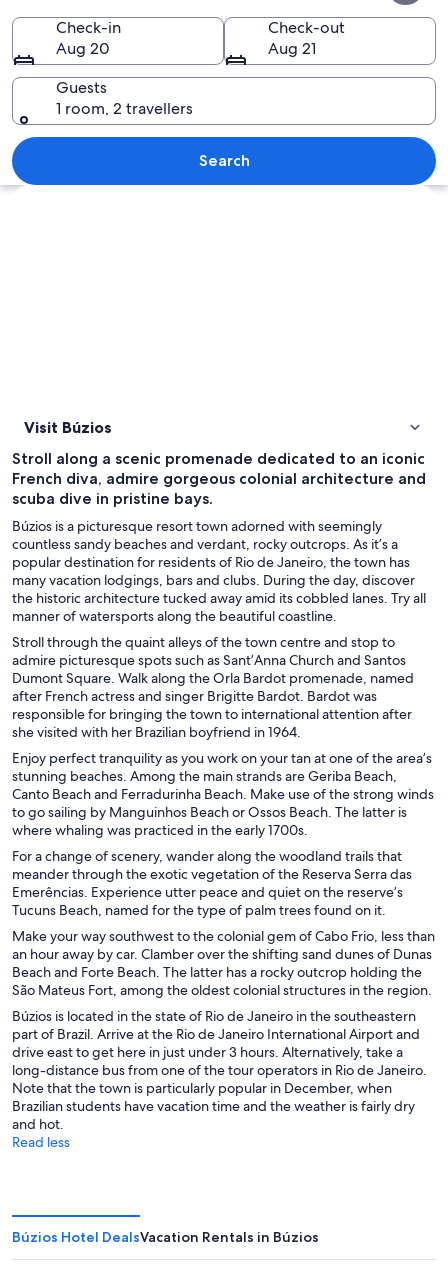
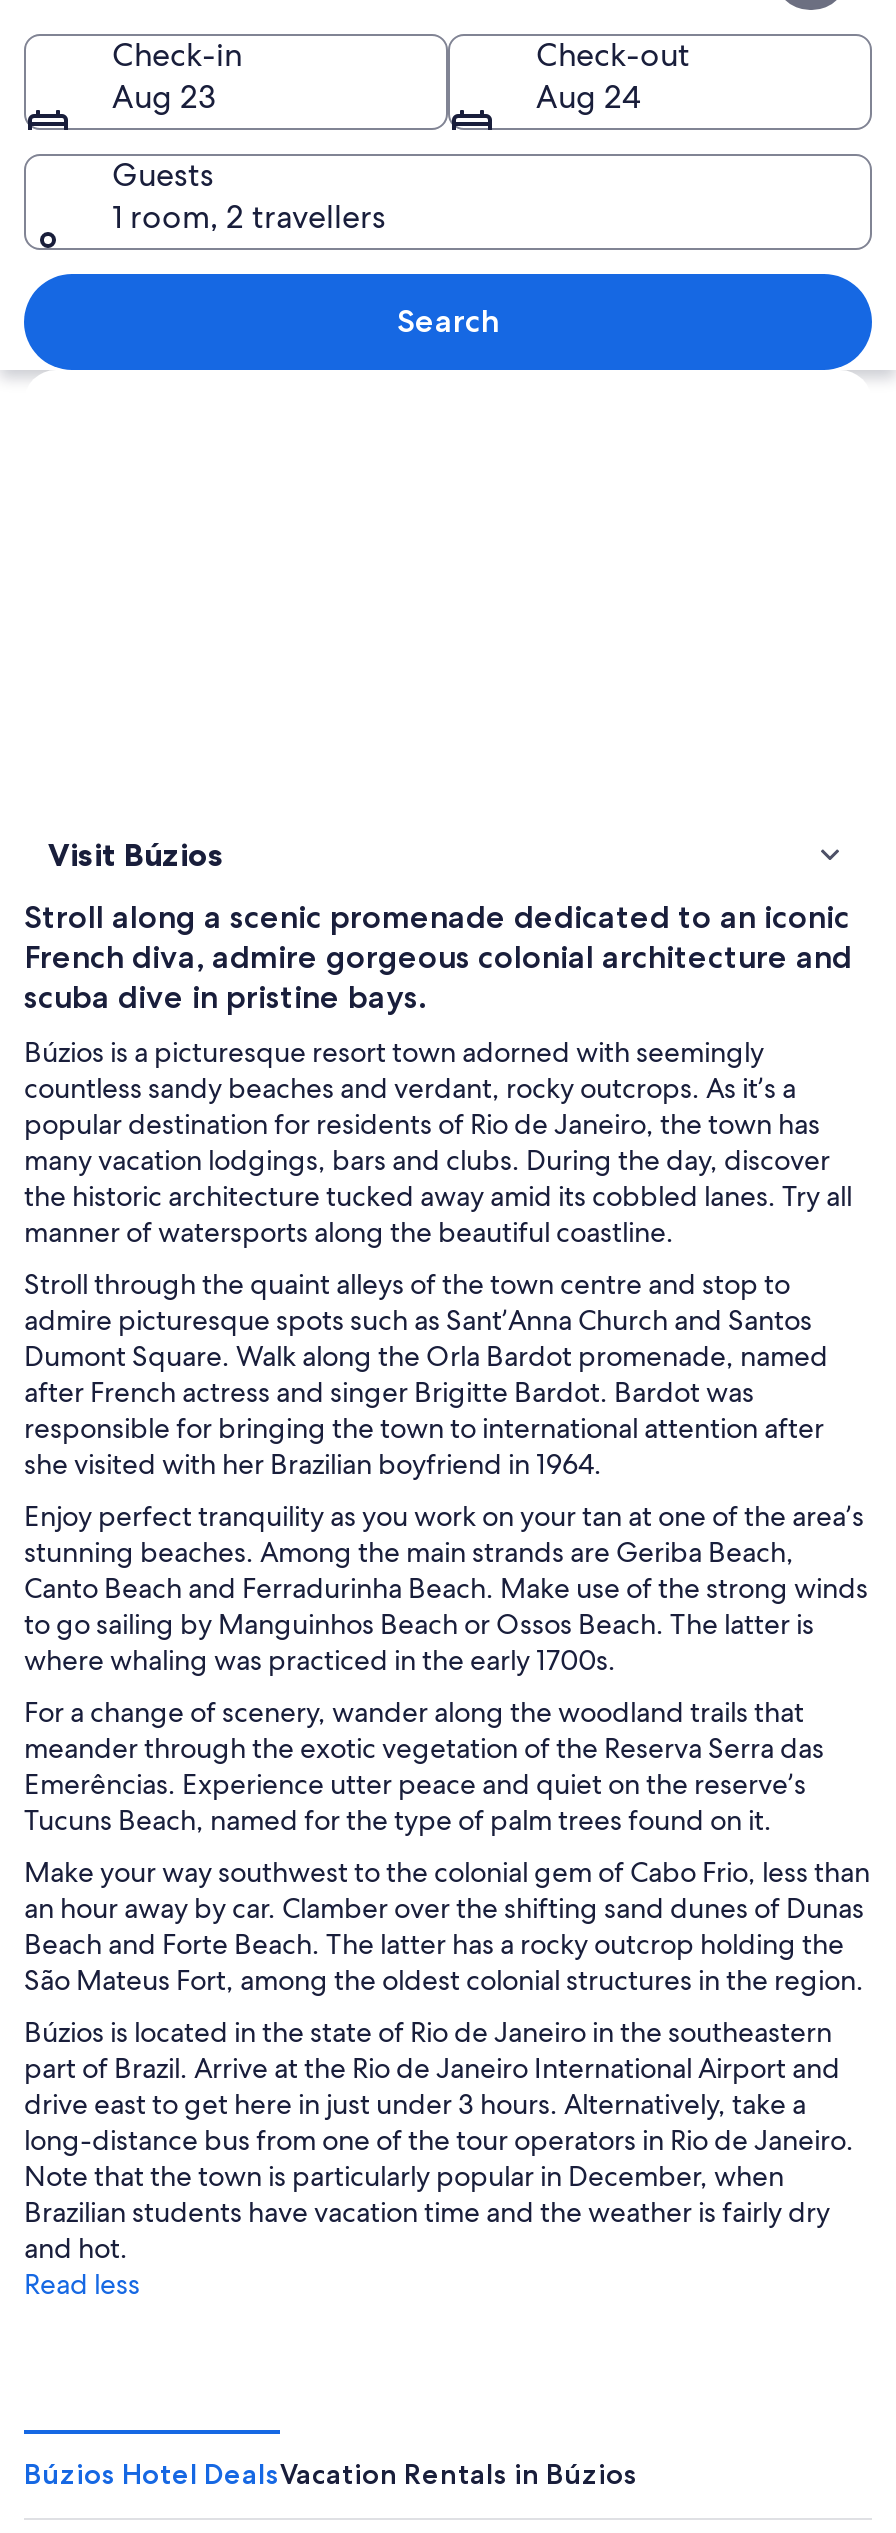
[56,37,110,58] Aug 20 -> [112,75,216,117] Aug 23
[268,37,316,58] Aug 21 -> [536,75,640,117] Aug 24

